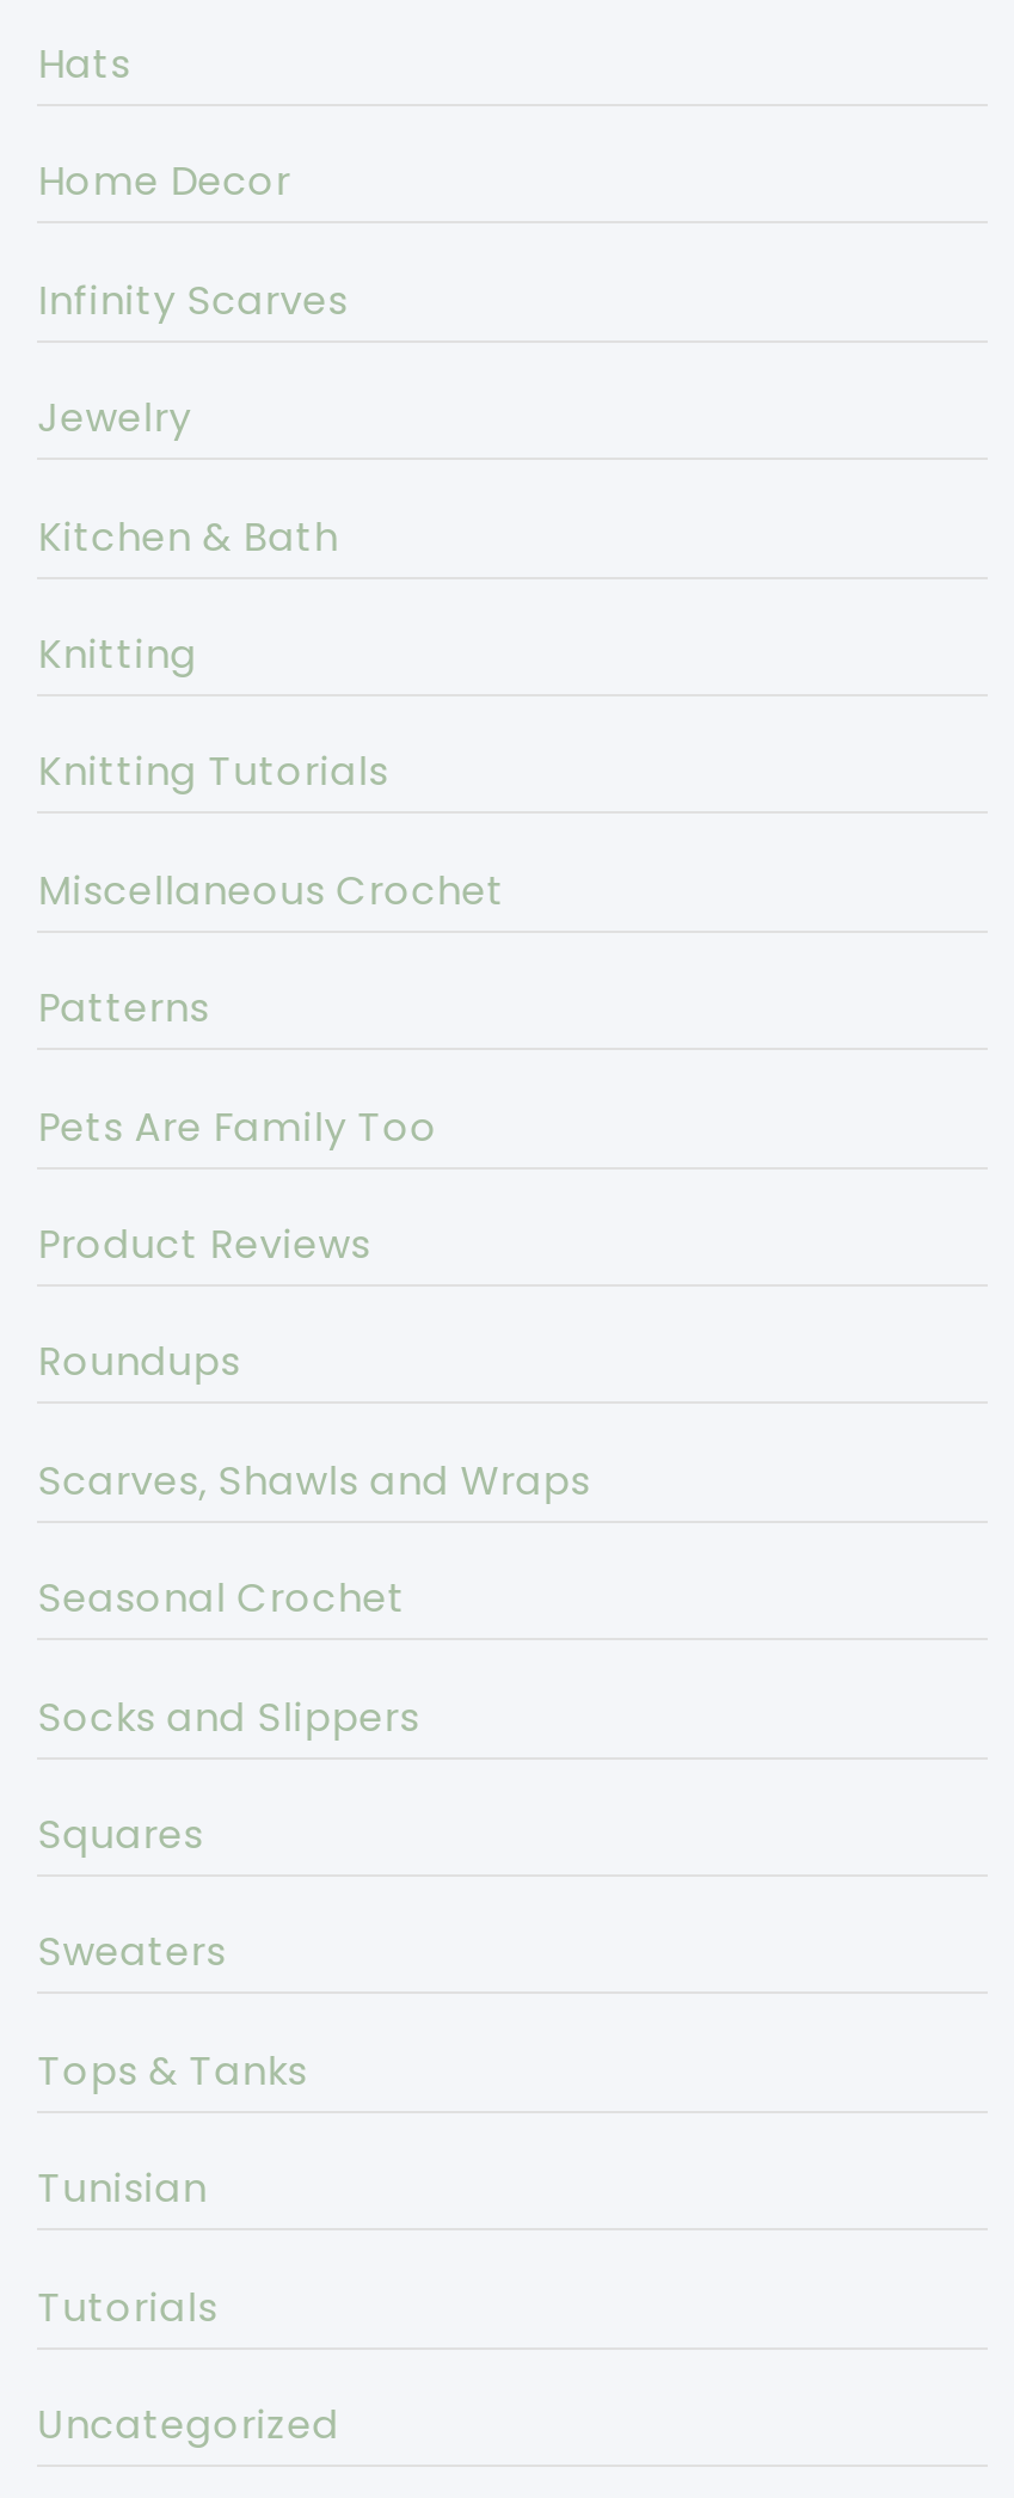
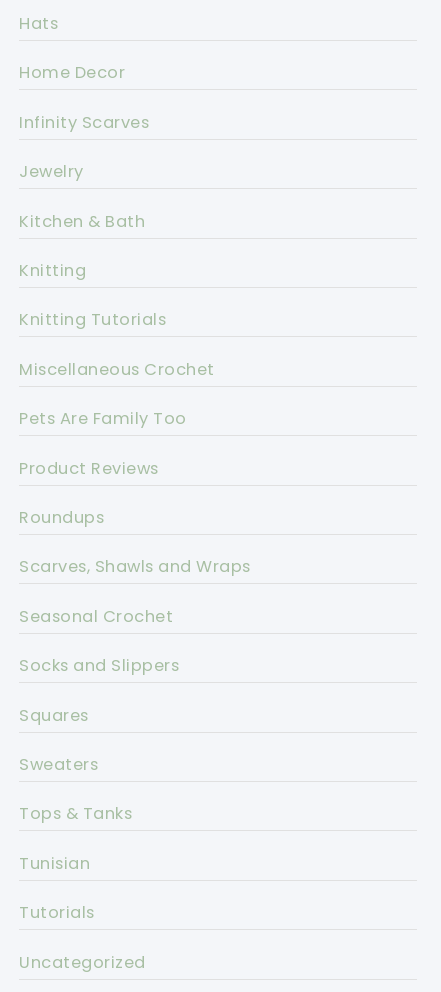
[38,981,210,1036] Patterns -> none

